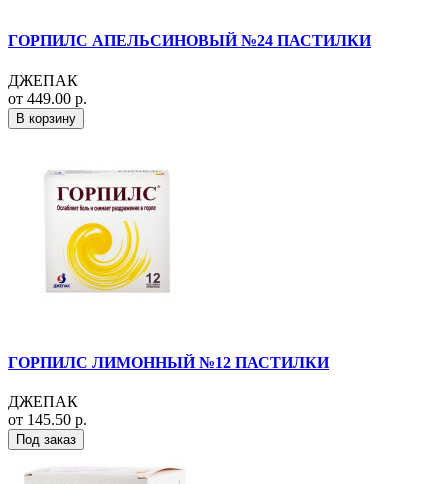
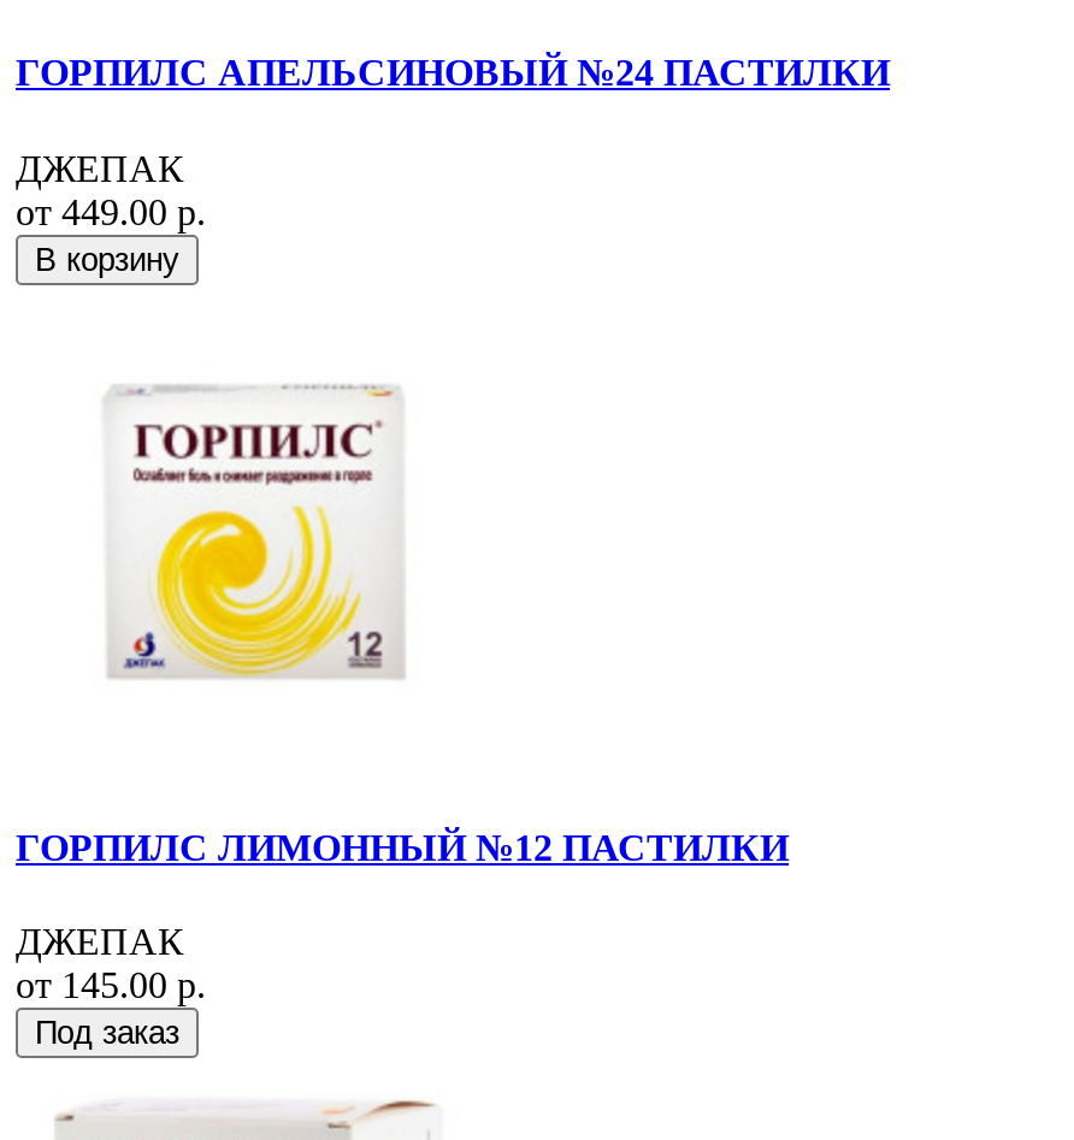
[8,411,87,428] от 145.50 р. -> [16,964,206,1005] от 145.00 р.

